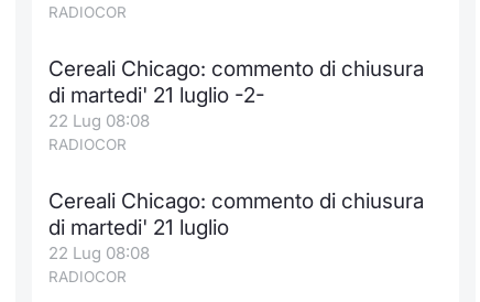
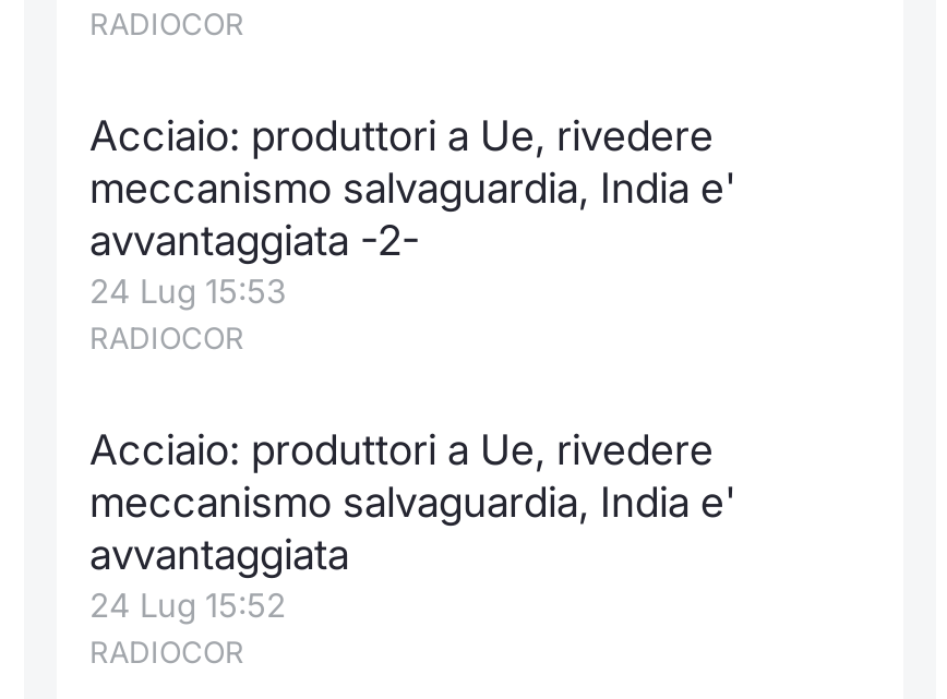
[48,56,424,131] Cereali Chicago: commento di chiusura | di martedi' 21 luglio -2- | 22 Lug 08:08 -> [89,111,735,312] Acciaio: produttori a Ue, rivedere | meccanismo salvaguardia, India e' | avvantaggiata -2- | 24 Lug 15:53
[48,188,424,263] Cereali Chicago: commento di chiusura | di martedi' 21 luglio | 22 Lug 08:08 -> [89,425,735,626] Acciaio: produttori a Ue, rivedere | meccanismo salvaguardia, India e' | avvantaggiata | 24 Lug 15:52

